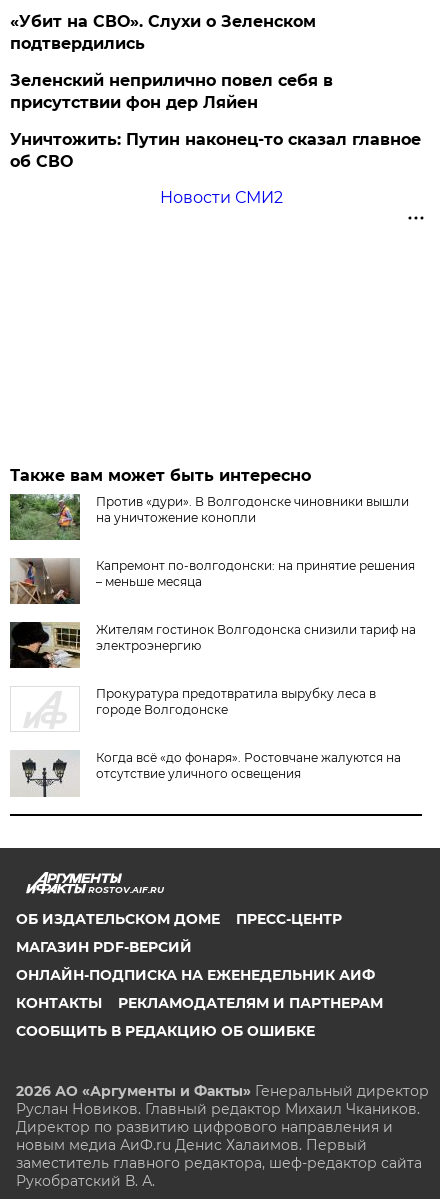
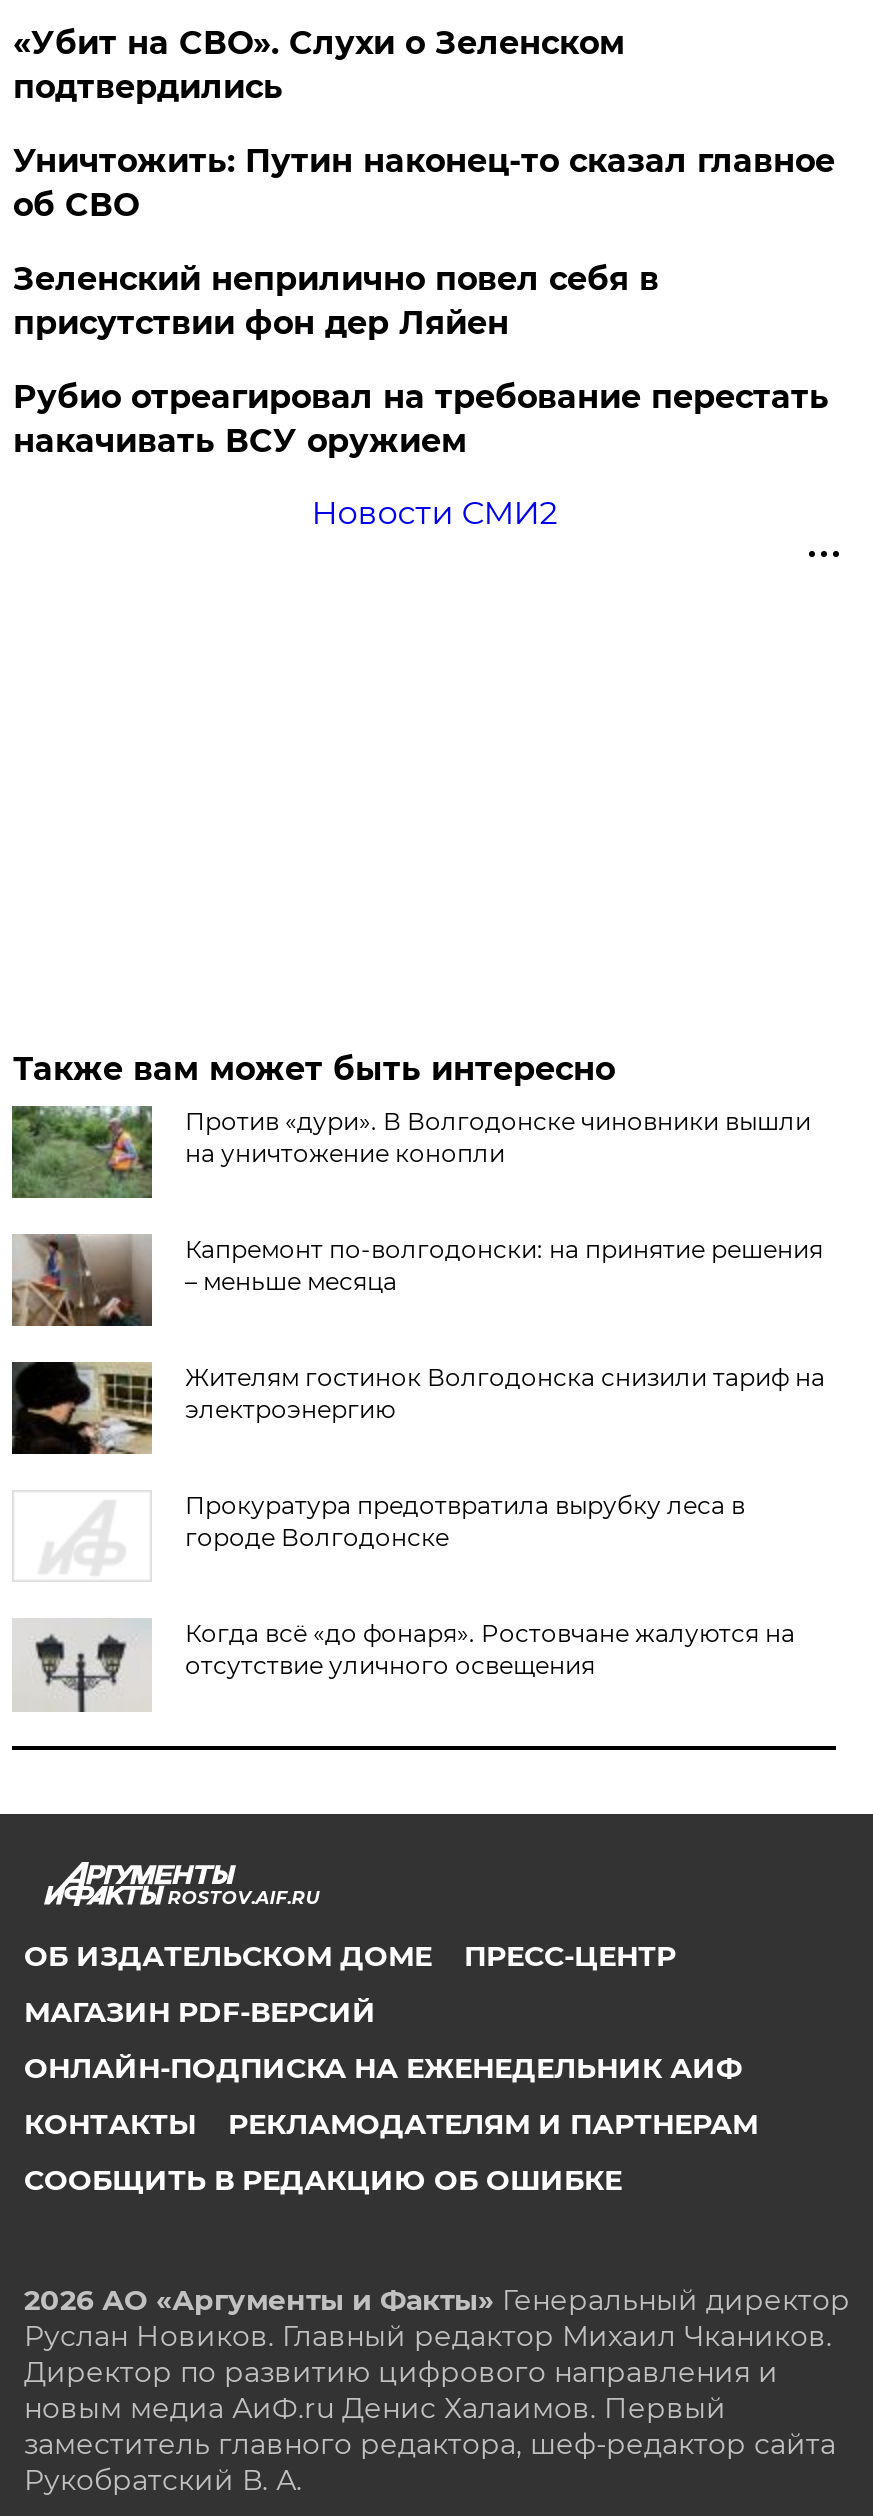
none -> [13,378,829,460] Рубио отреагировал на требование перестать | накачивать ВСУ оружием
moved [10,130,421,171] -> [13,142,835,224]: Уничтожить: Путин наконец-то сказал главное | об СВО

